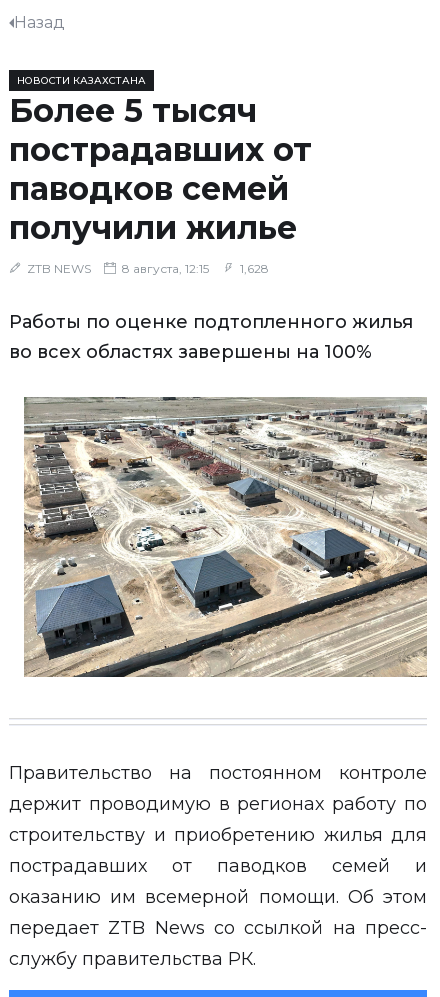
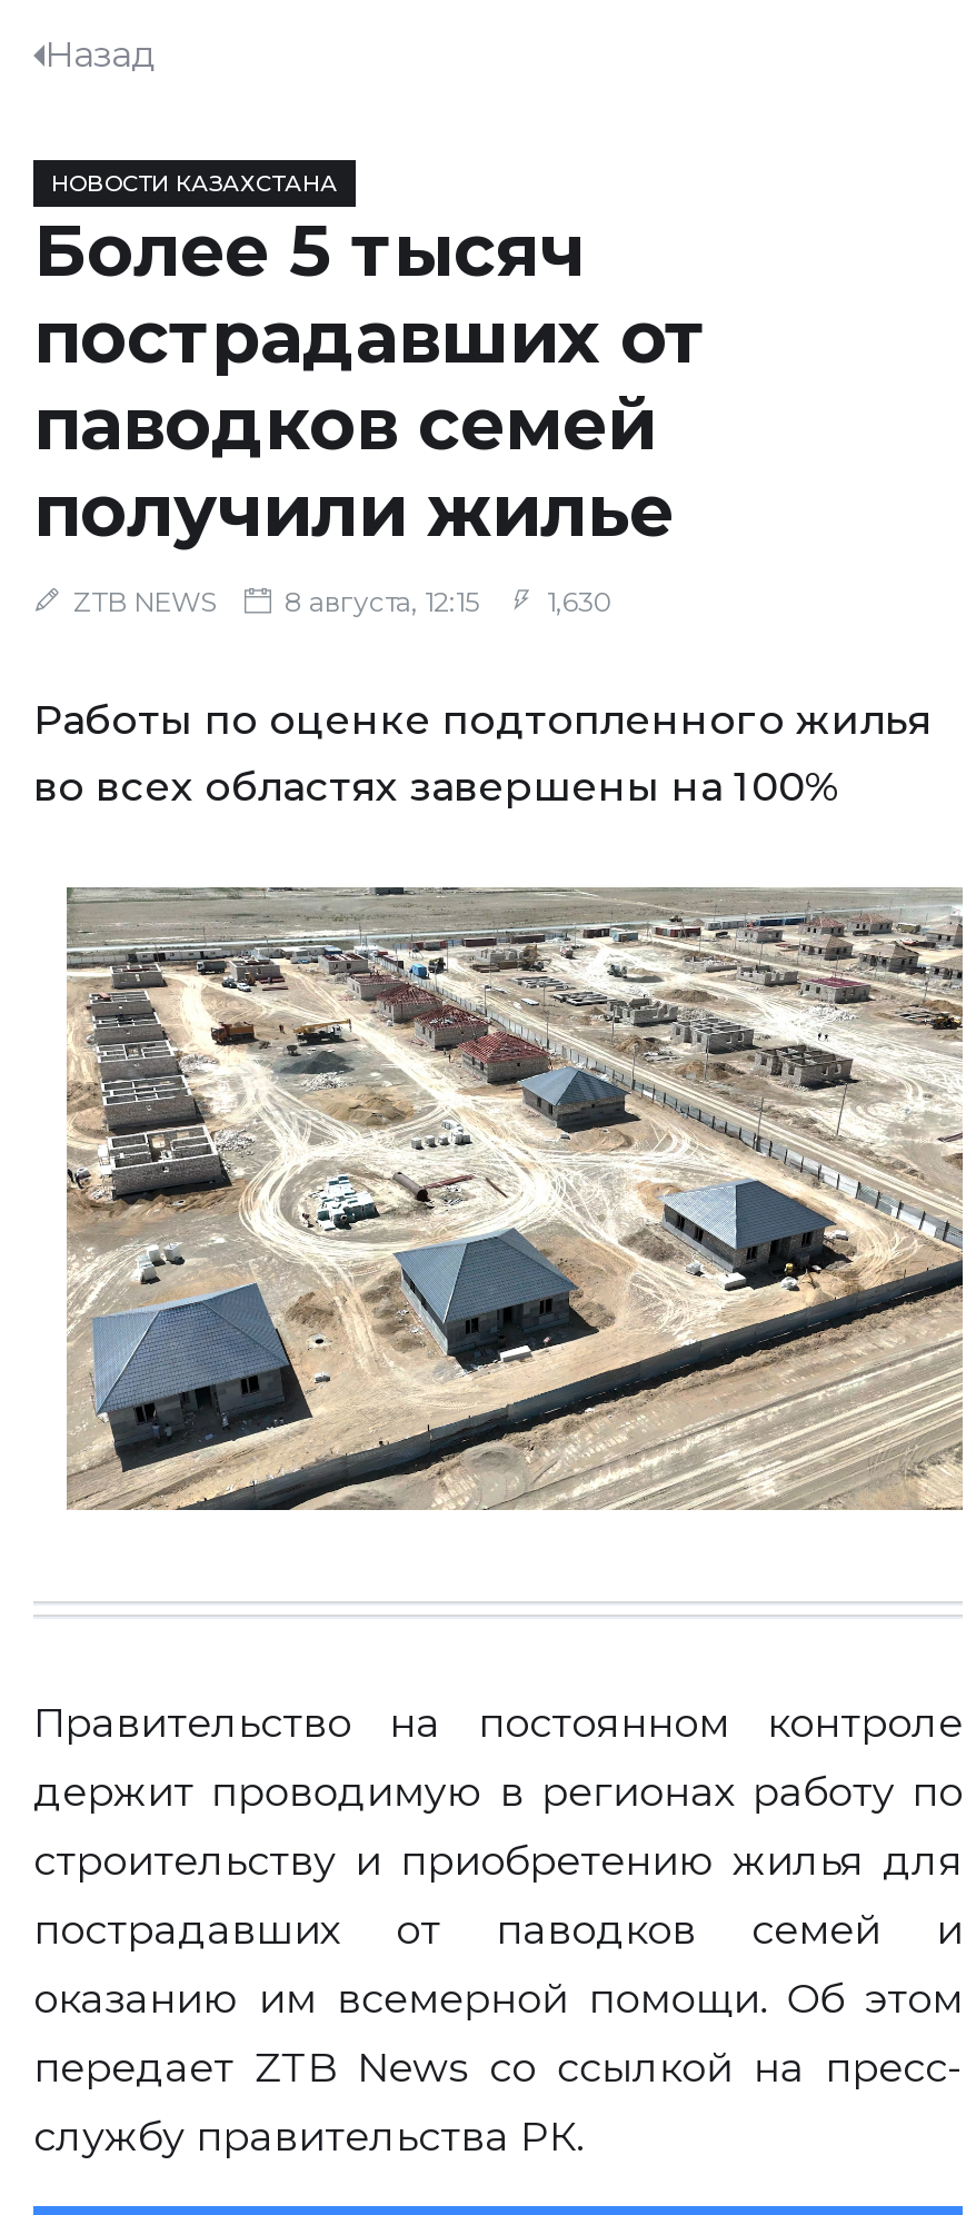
[27,261,269,276] ZTB NEWS 8 августа, 12:15 1,628 -> [73,585,614,618] ZTB NEWS 8 августа, 12:15 1,630

